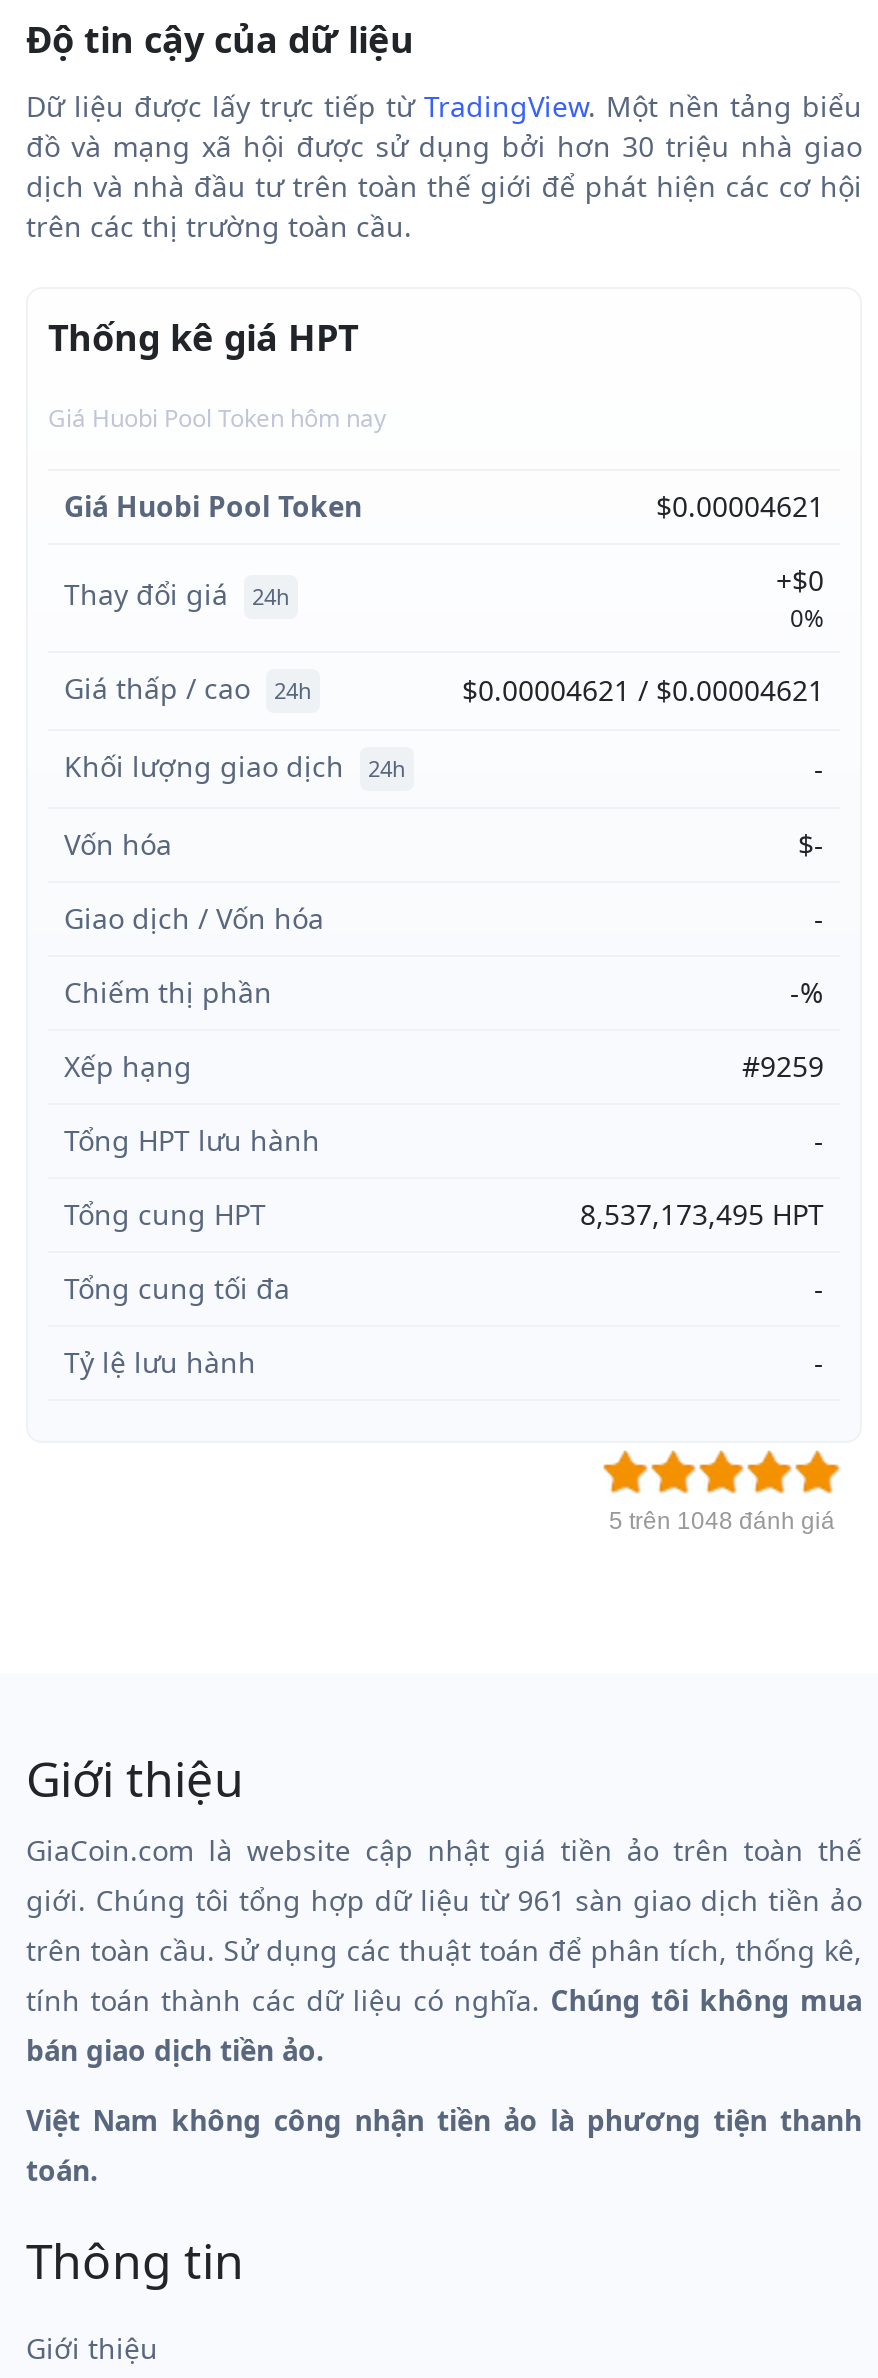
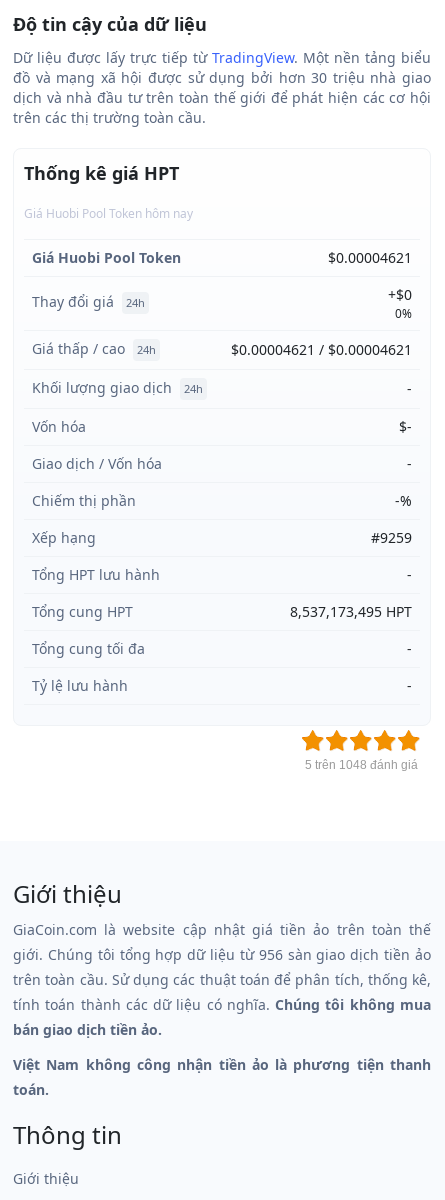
[26,1880,862,1918] giới. Chúng tôi tổng hợp dữ liệu từ 961 sàn giao dịch tiền ảo -> [13,945,431,964] giới. Chúng tôi tổng hợp dữ liệu từ 956 sàn giao dịch tiền ảo

